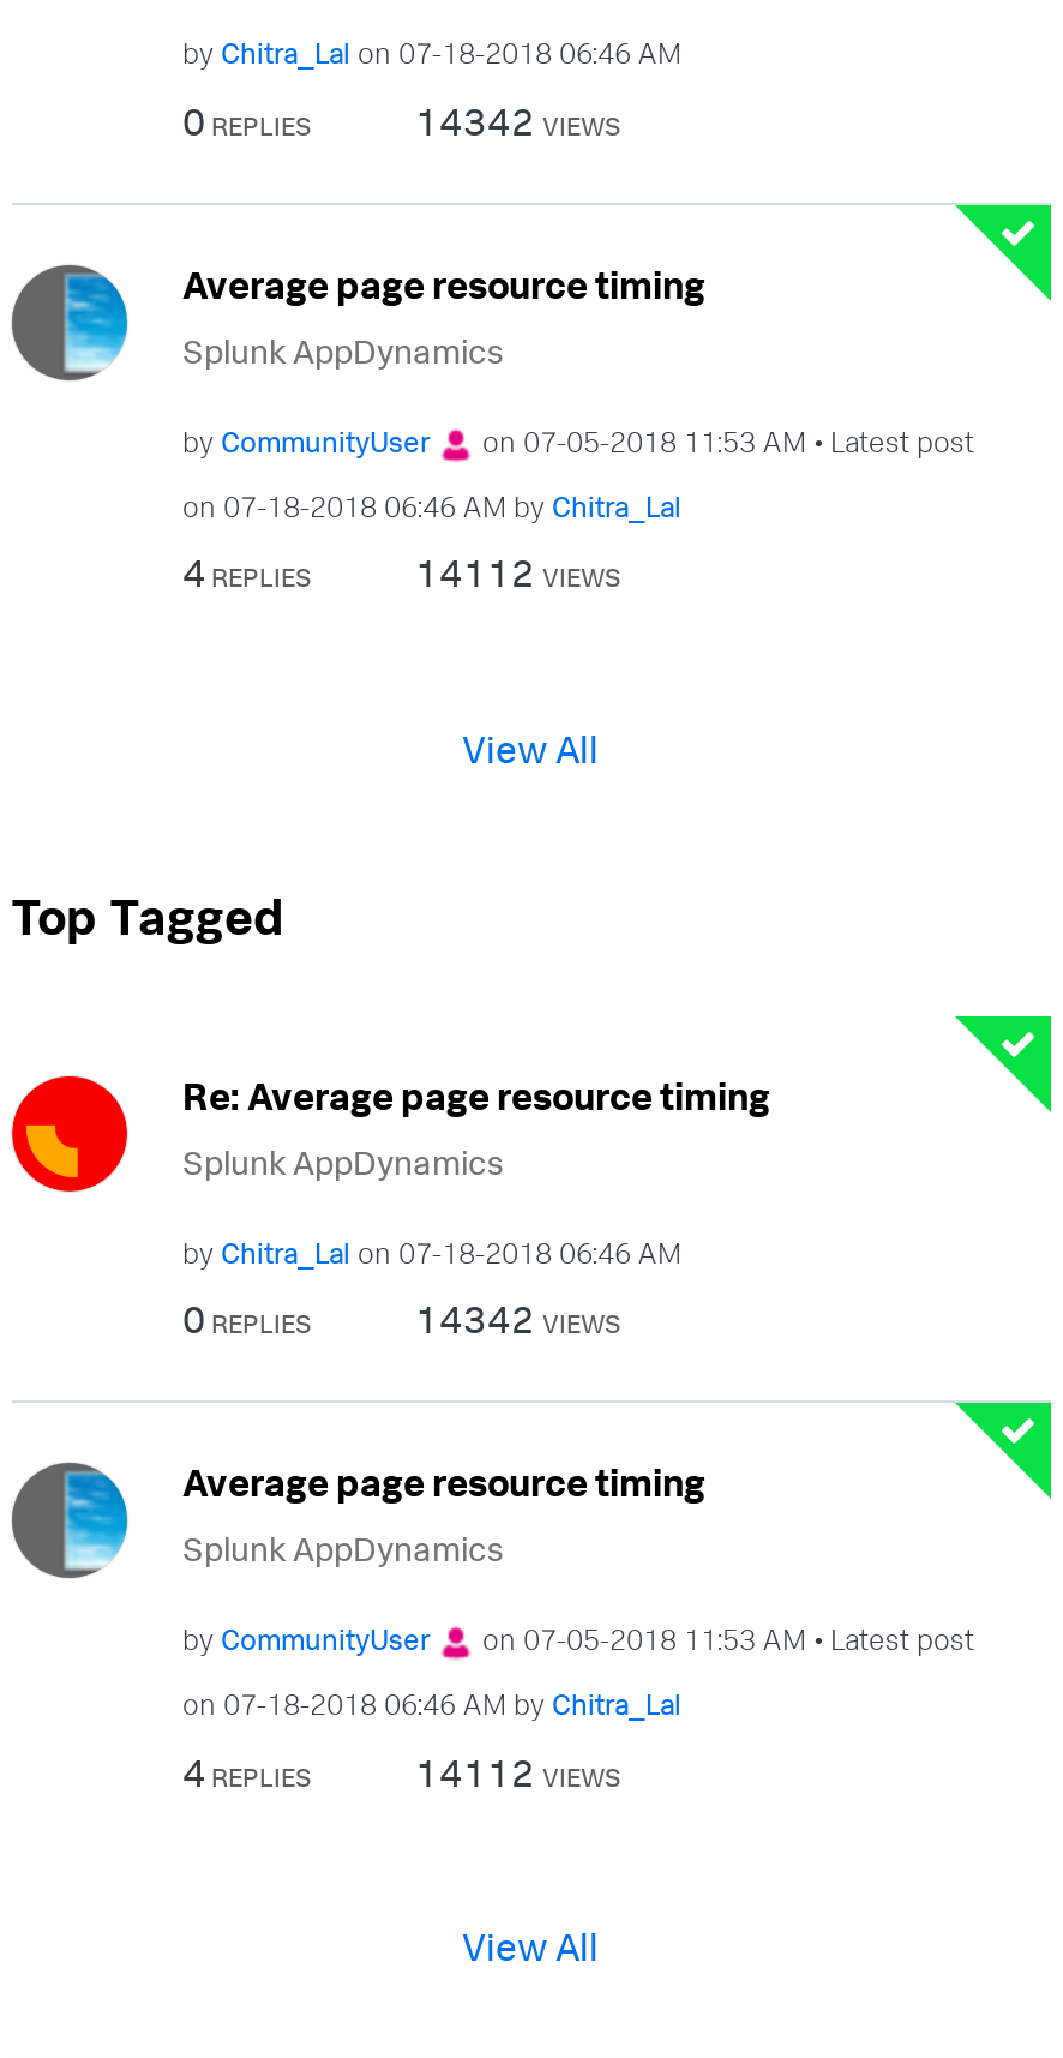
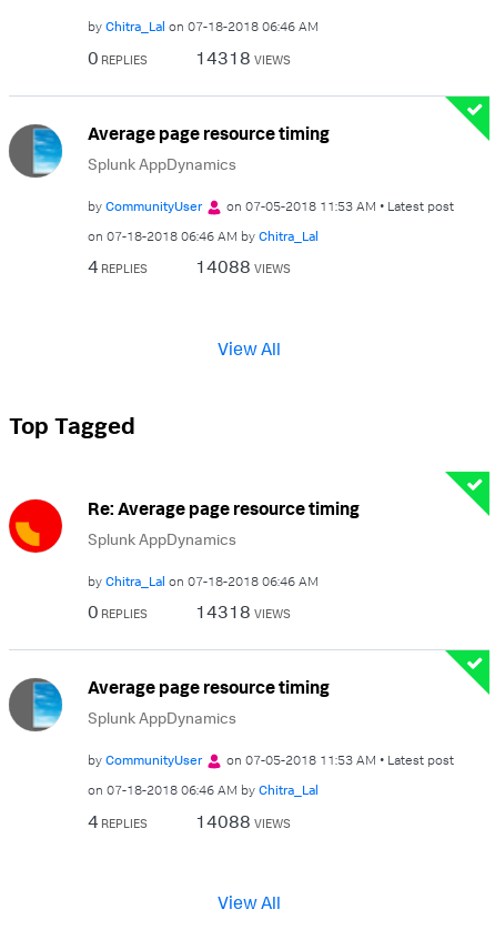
[415,96,621,144] 14342 VIEWS -> [195,46,291,68] 14318 VIEWS
[415,548,621,596] 14112 VIEWS -> [195,255,291,277] 14088 VIEWS
[415,1295,621,1343] 14342 VIEWS -> [195,600,291,623] 14318 VIEWS
[415,1747,621,1795] 14112 VIEWS -> [195,810,291,832] 14088 VIEWS

